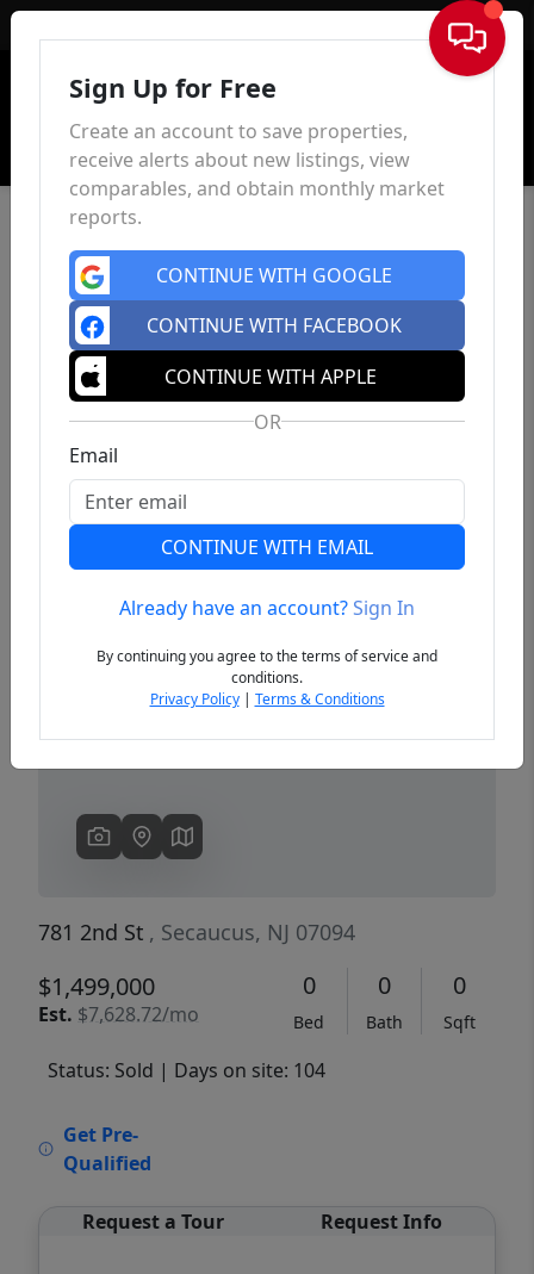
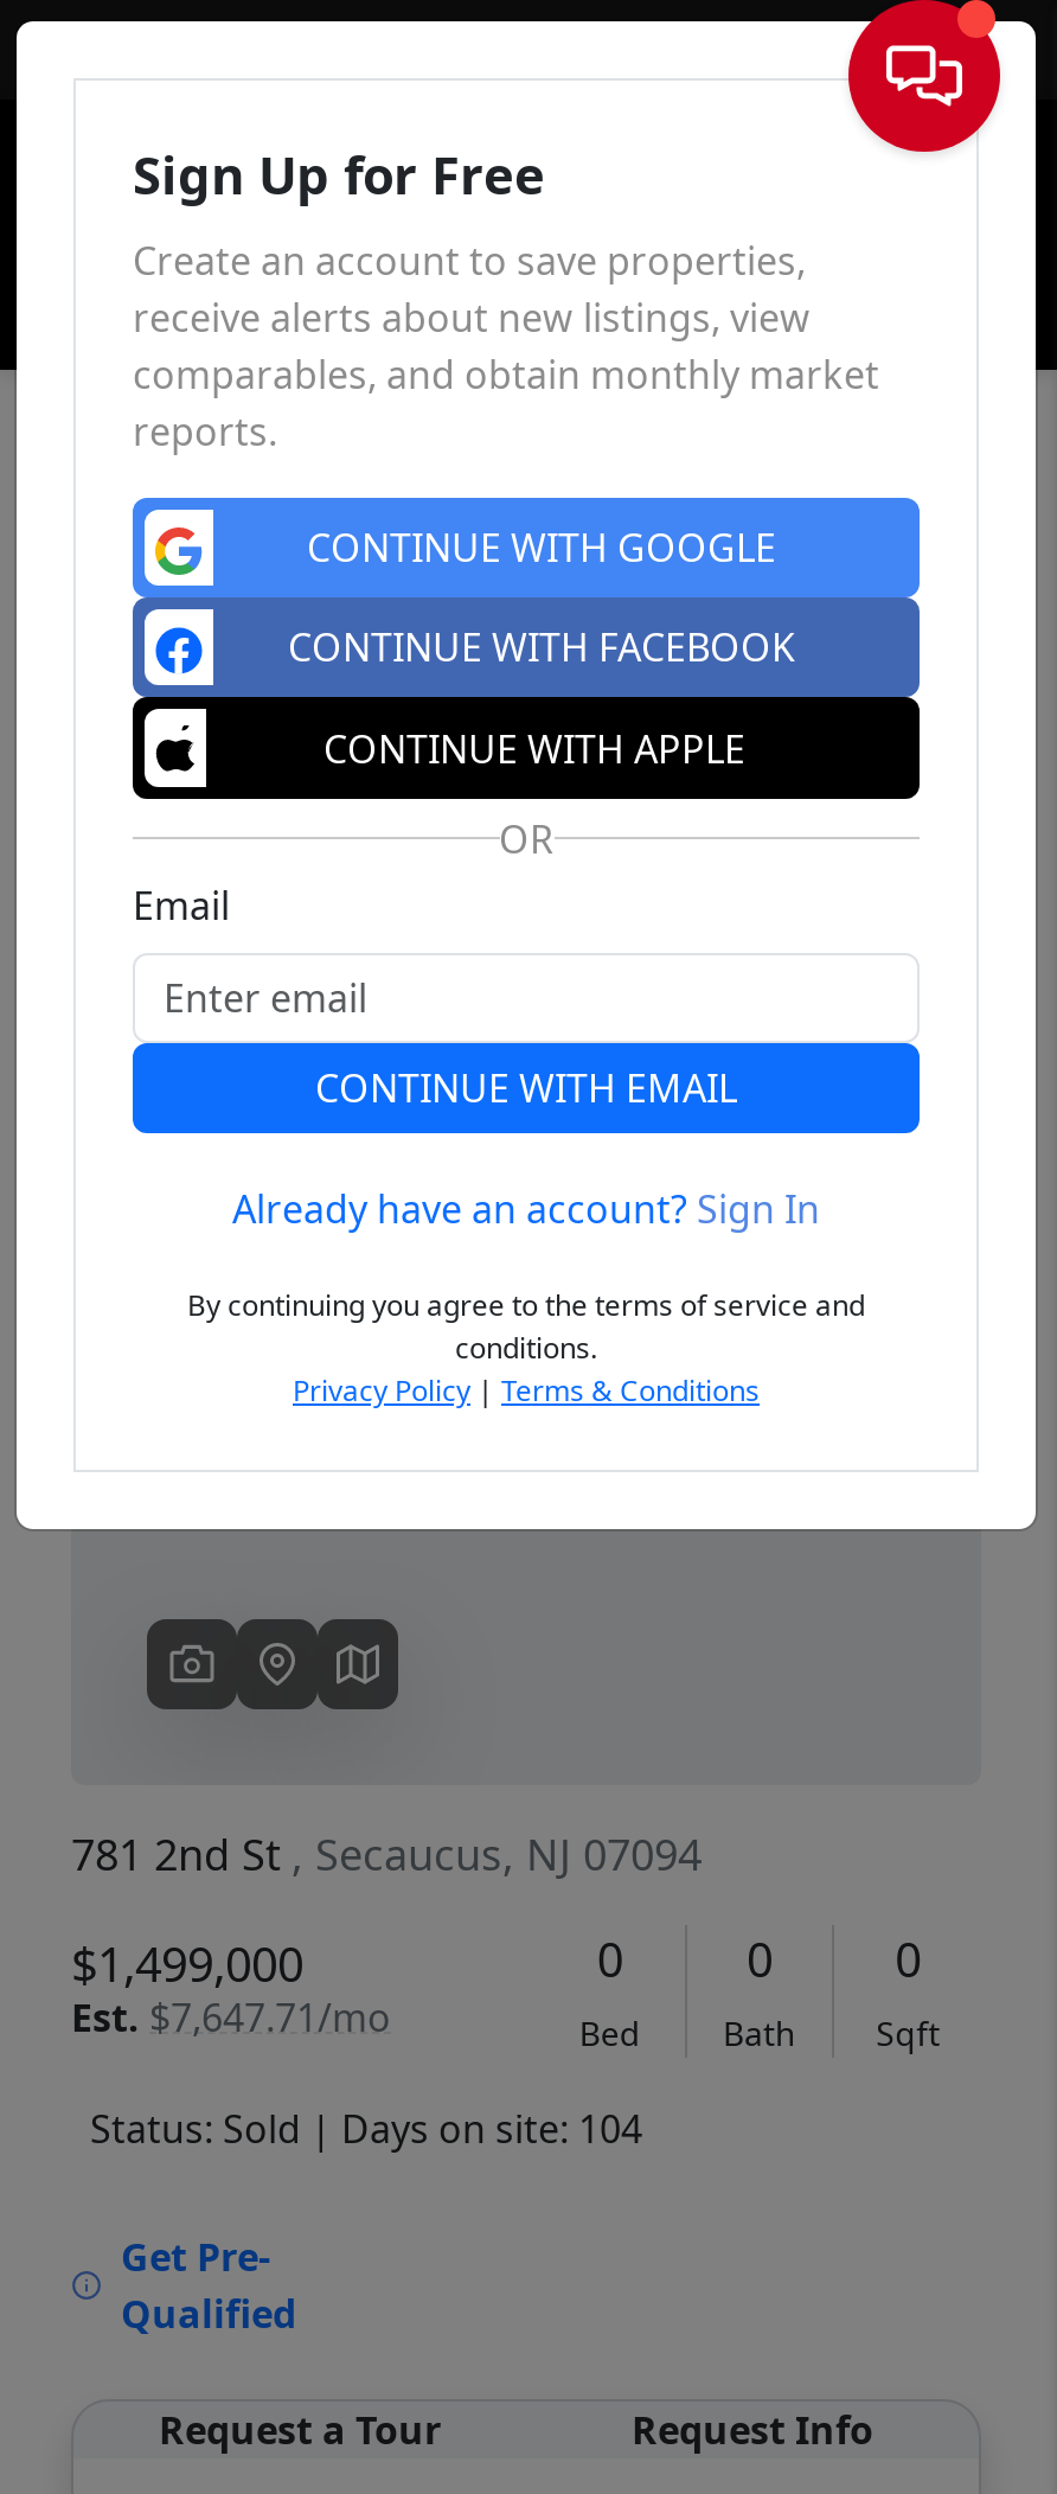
[38,1001,199,1027] Est. $7,628.72/mo -> [71,1991,391,2043] Est. $7,647.71/mo

